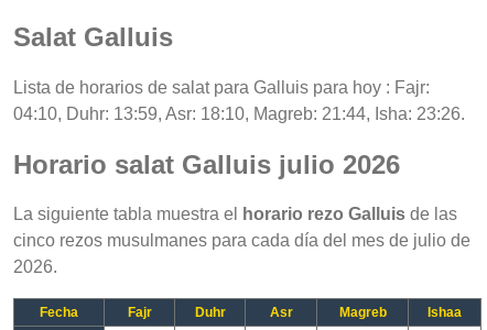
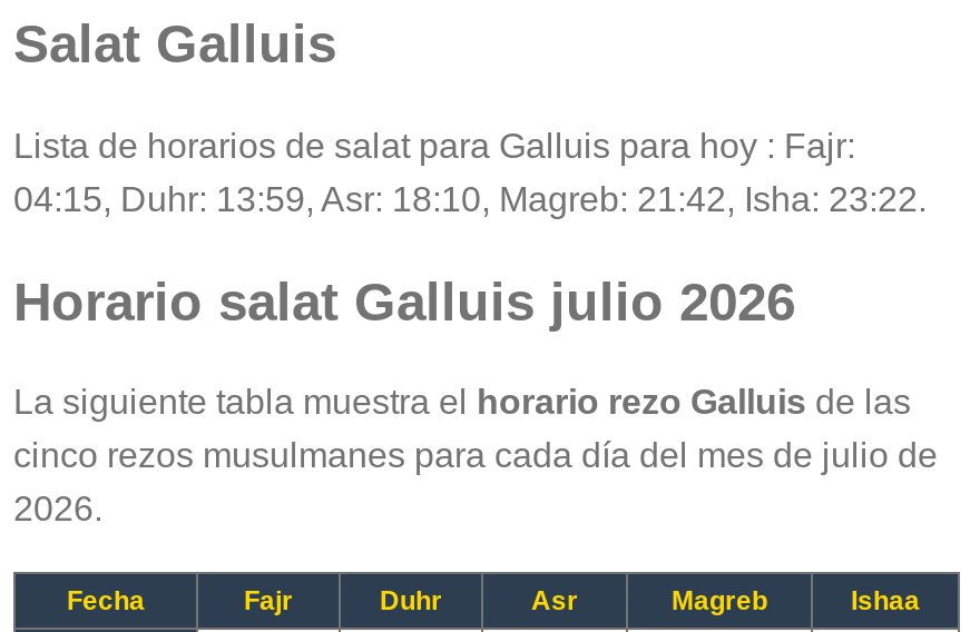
[13,104,465,123] 04:10, Duhr: 13:59, Asr: 18:10, Magreb: 21:44, Isha: 23:26. -> [13,179,927,217] 04:15, Duhr: 13:59, Asr: 18:10, Magreb: 21:42, Isha: 23:22.

